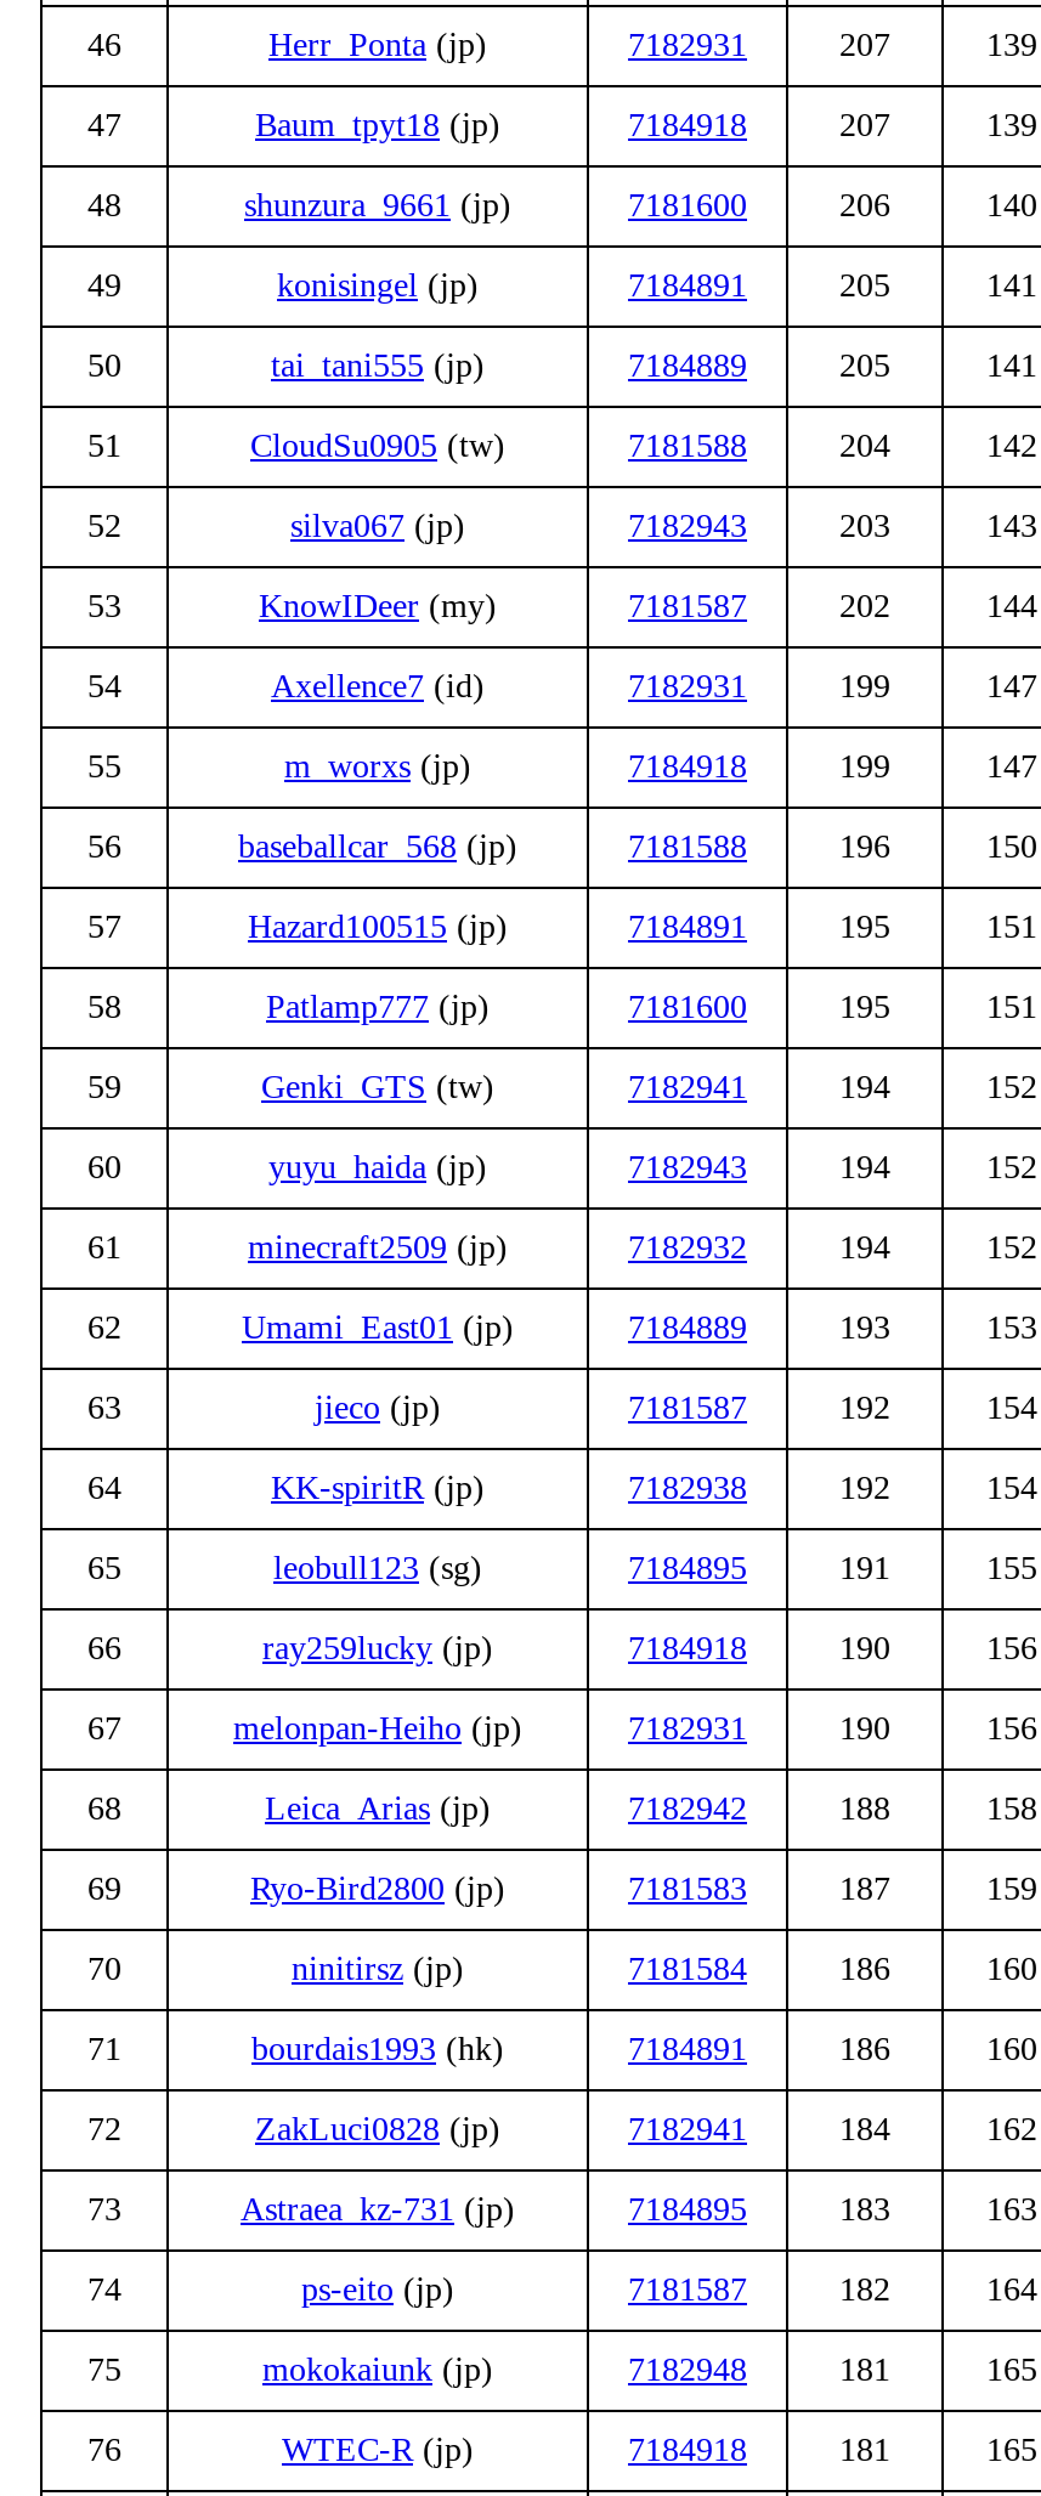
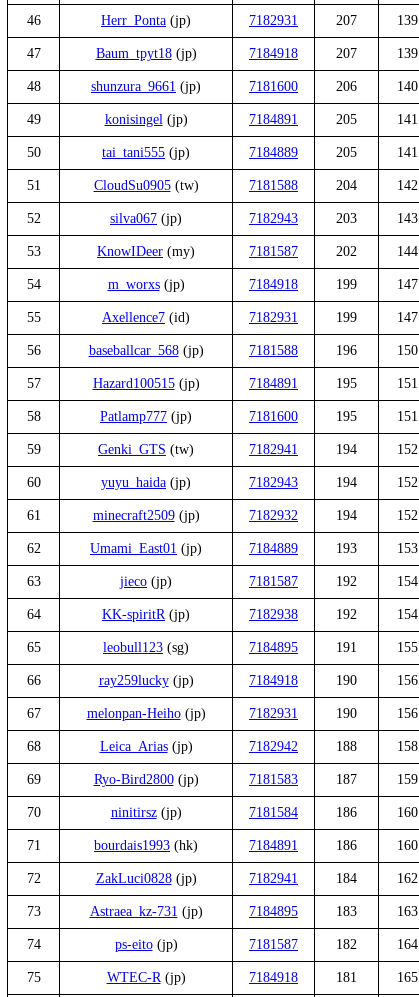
[271,668,747,704] Axellence7 (id) | 7182931 -> [107,277,298,292] m_worxs (jp) | 7184918
[284,748,747,784] m_worxs (jp) | 7184918 -> [102,310,298,325] Axellence7 (id) | 7182931
[87,2351,1037,2468] mokokaiunk (jp) | 7182948 | 181 | 165 | 76 -> none

